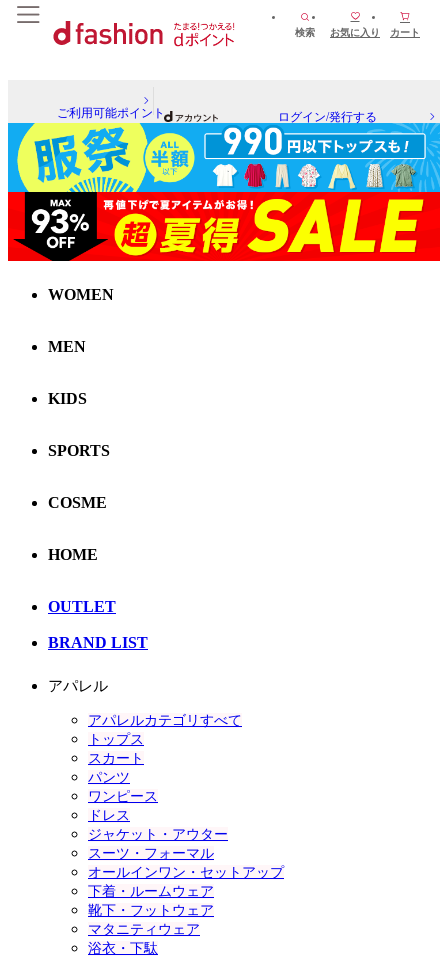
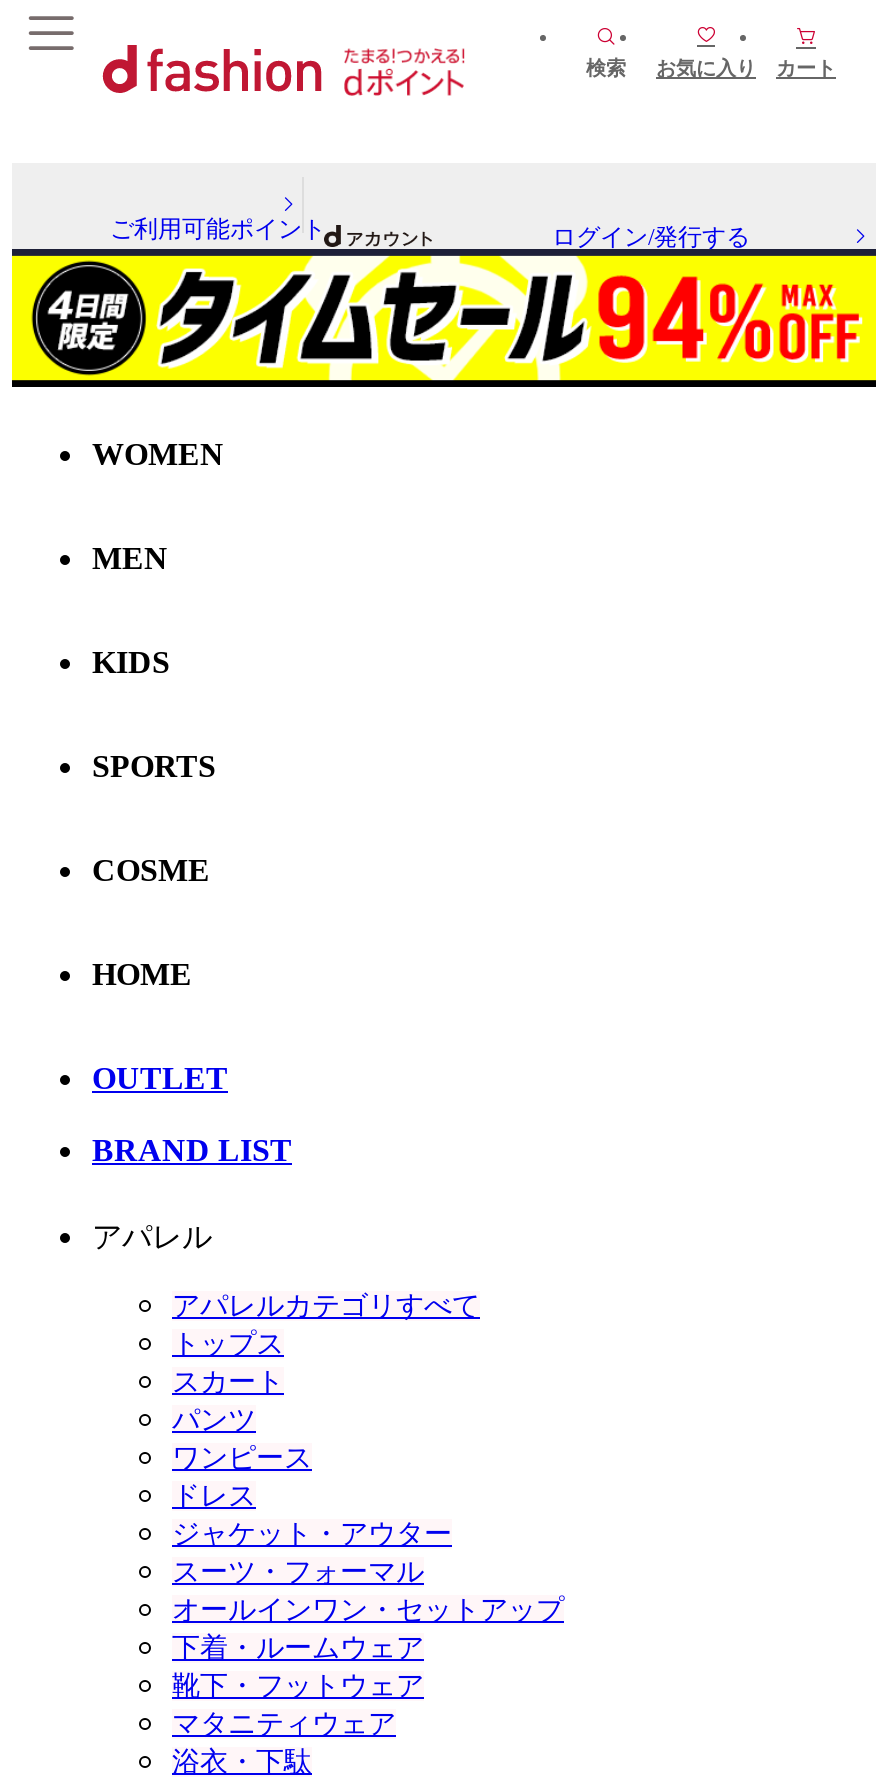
[7,122,441,262] [image] -> [10,247,878,389] [image]

